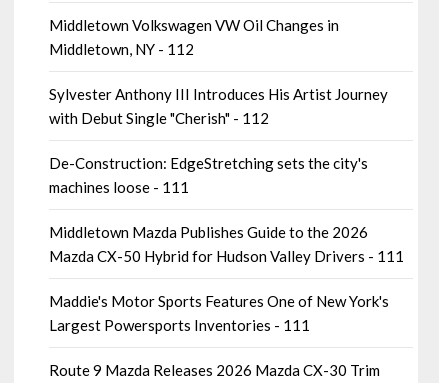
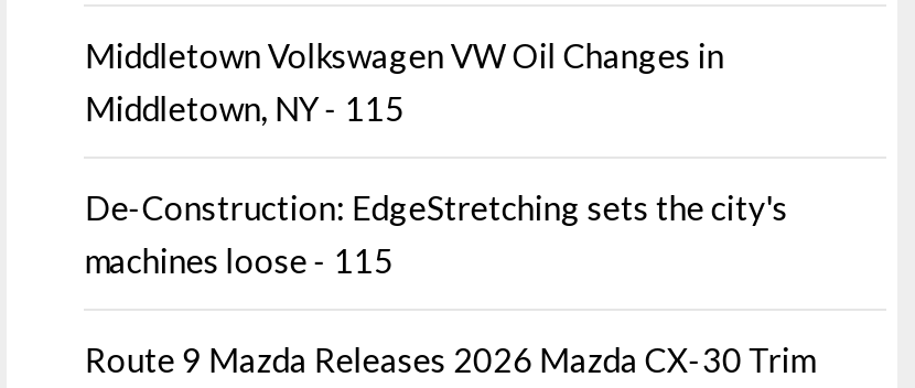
[49,40,388,127] Middletown, NY - 112 | Sylvester Anthony III Introduces His Artist Journey | with Debut Single "Cherish" - 112 -> [85,89,404,128] Middletown, NY - 115
[49,178,404,334] machines loose - 111 | Middletown Mazda Publishes Guide to the 2026 | Mazda CX-50 Hybrid for Hudson Valley Drivers - 111 | Maddie's Motor Sports Features One of New York's | Largest Powersports Inventories - 111 -> [85,241,393,280] machines loose - 115

